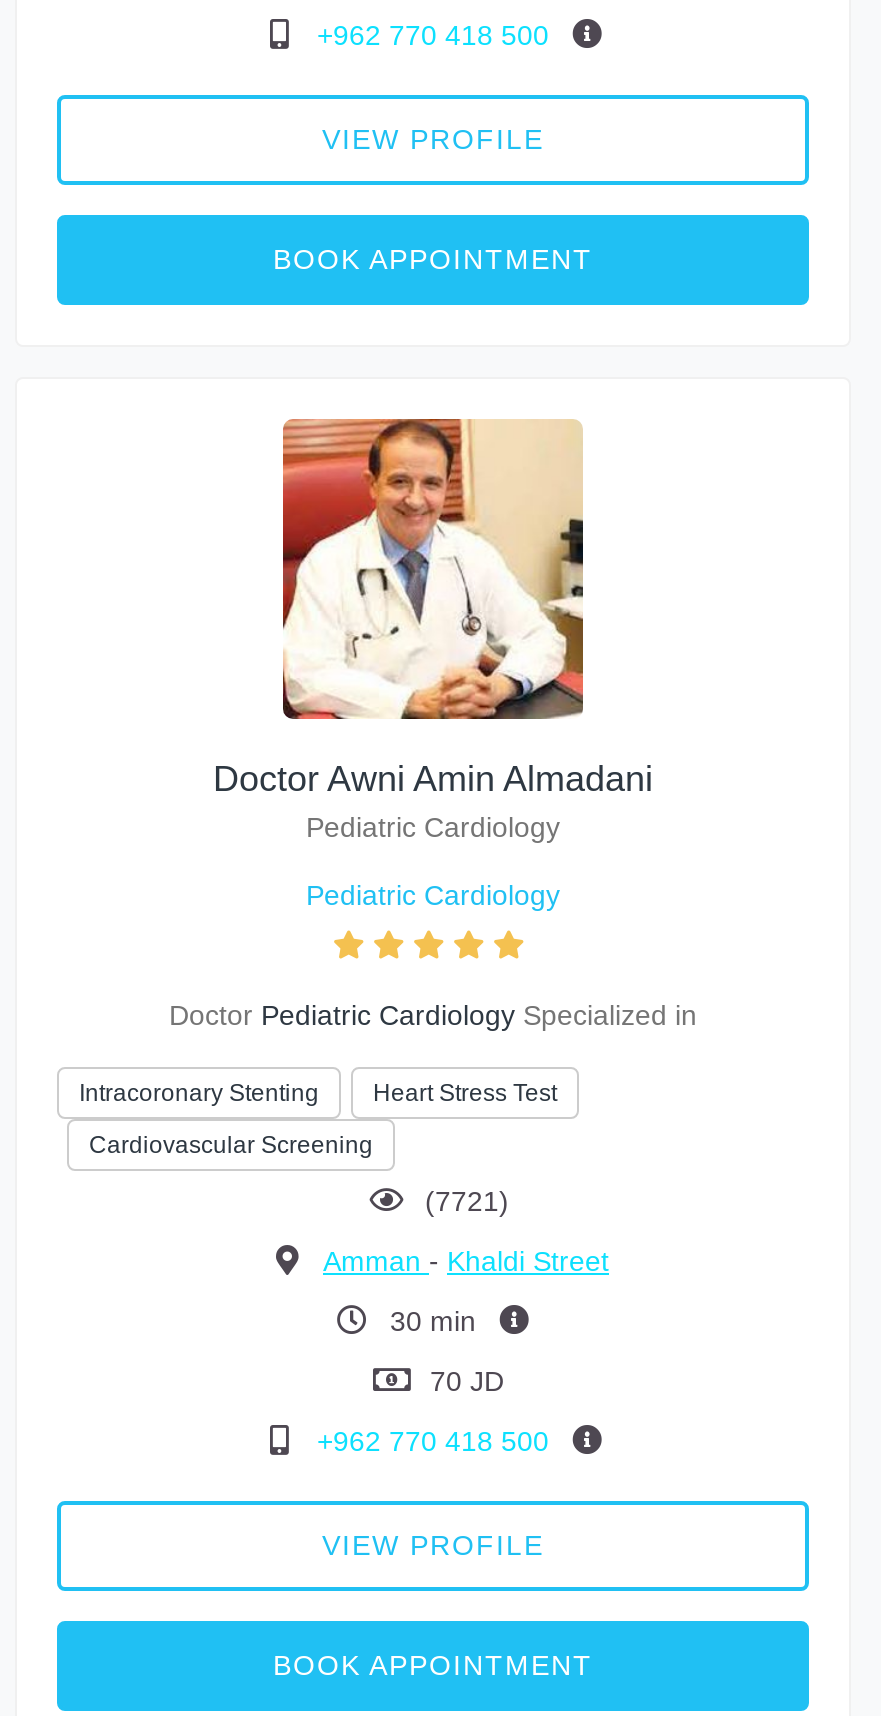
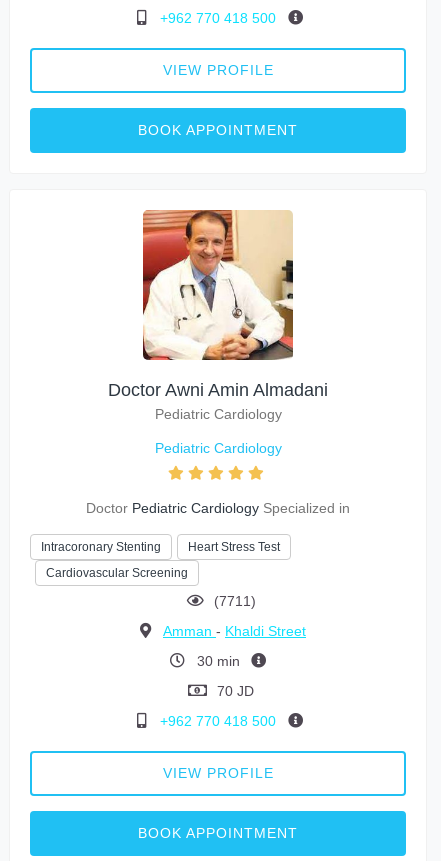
[417,1185,509,1217] (7721) -> [210,593,256,609] (7711)

